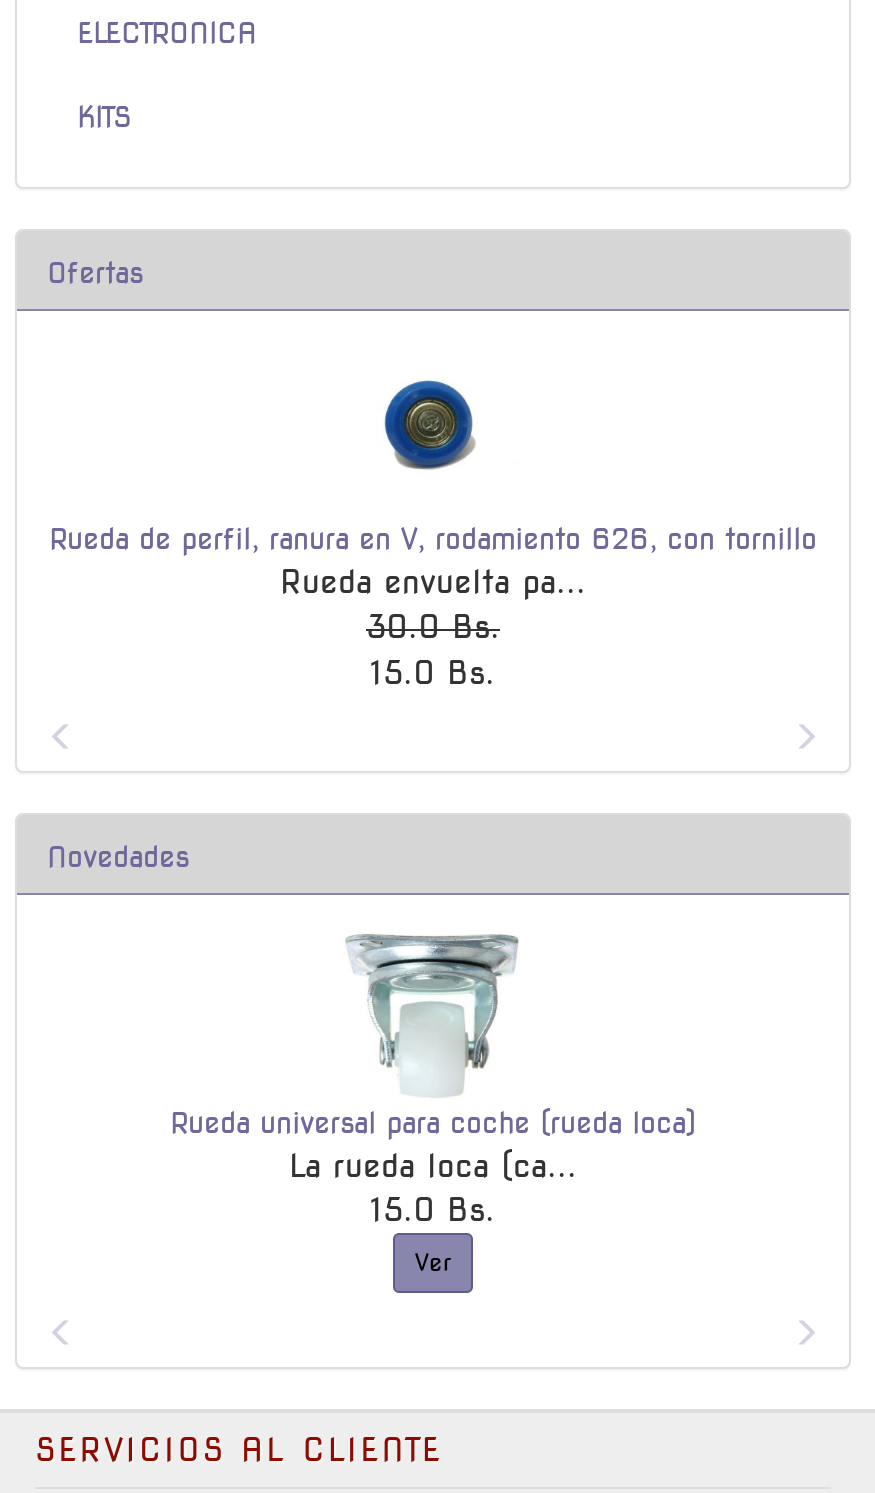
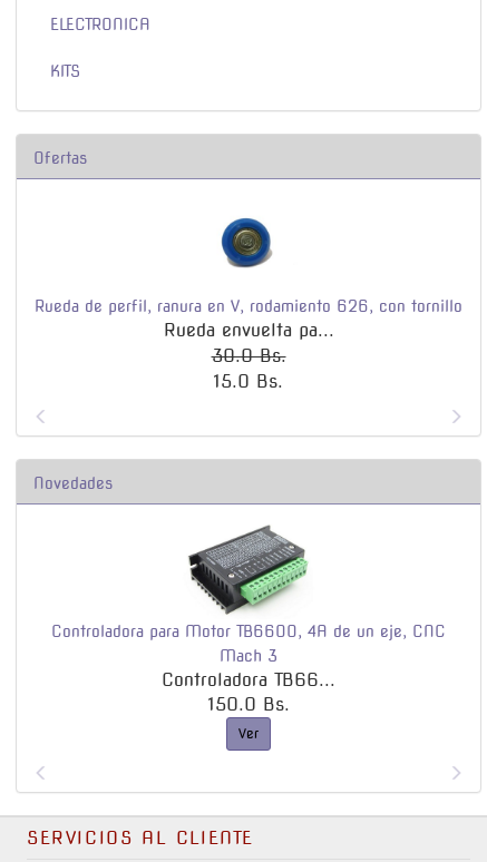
[170,931,696,1230] [image] | Rueda universal para coche (rueda loca) | La rueda loca (ca... | 15.0 Bs. -> [51,526,446,715] [image] | Controladora para Motor TB6600, 4A de un eje, CNC | Mach 3 | Controladora TB66... | 150.0 Bs.

